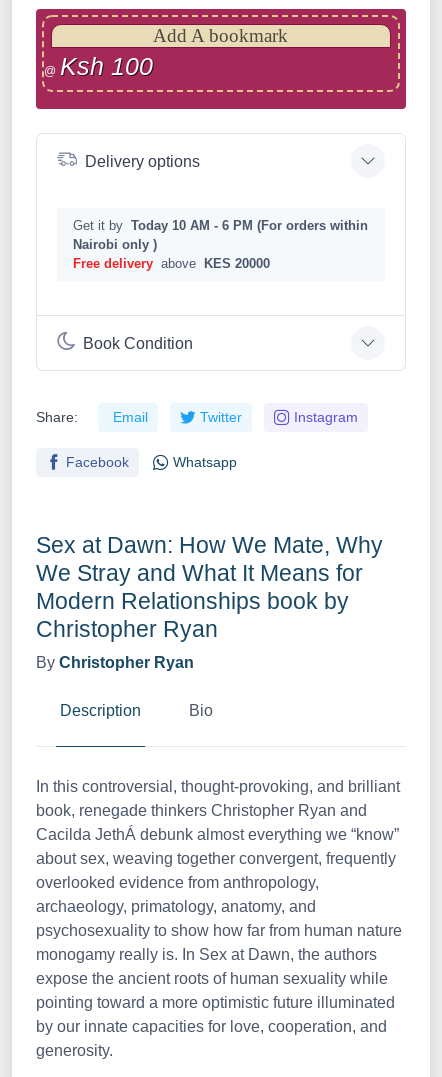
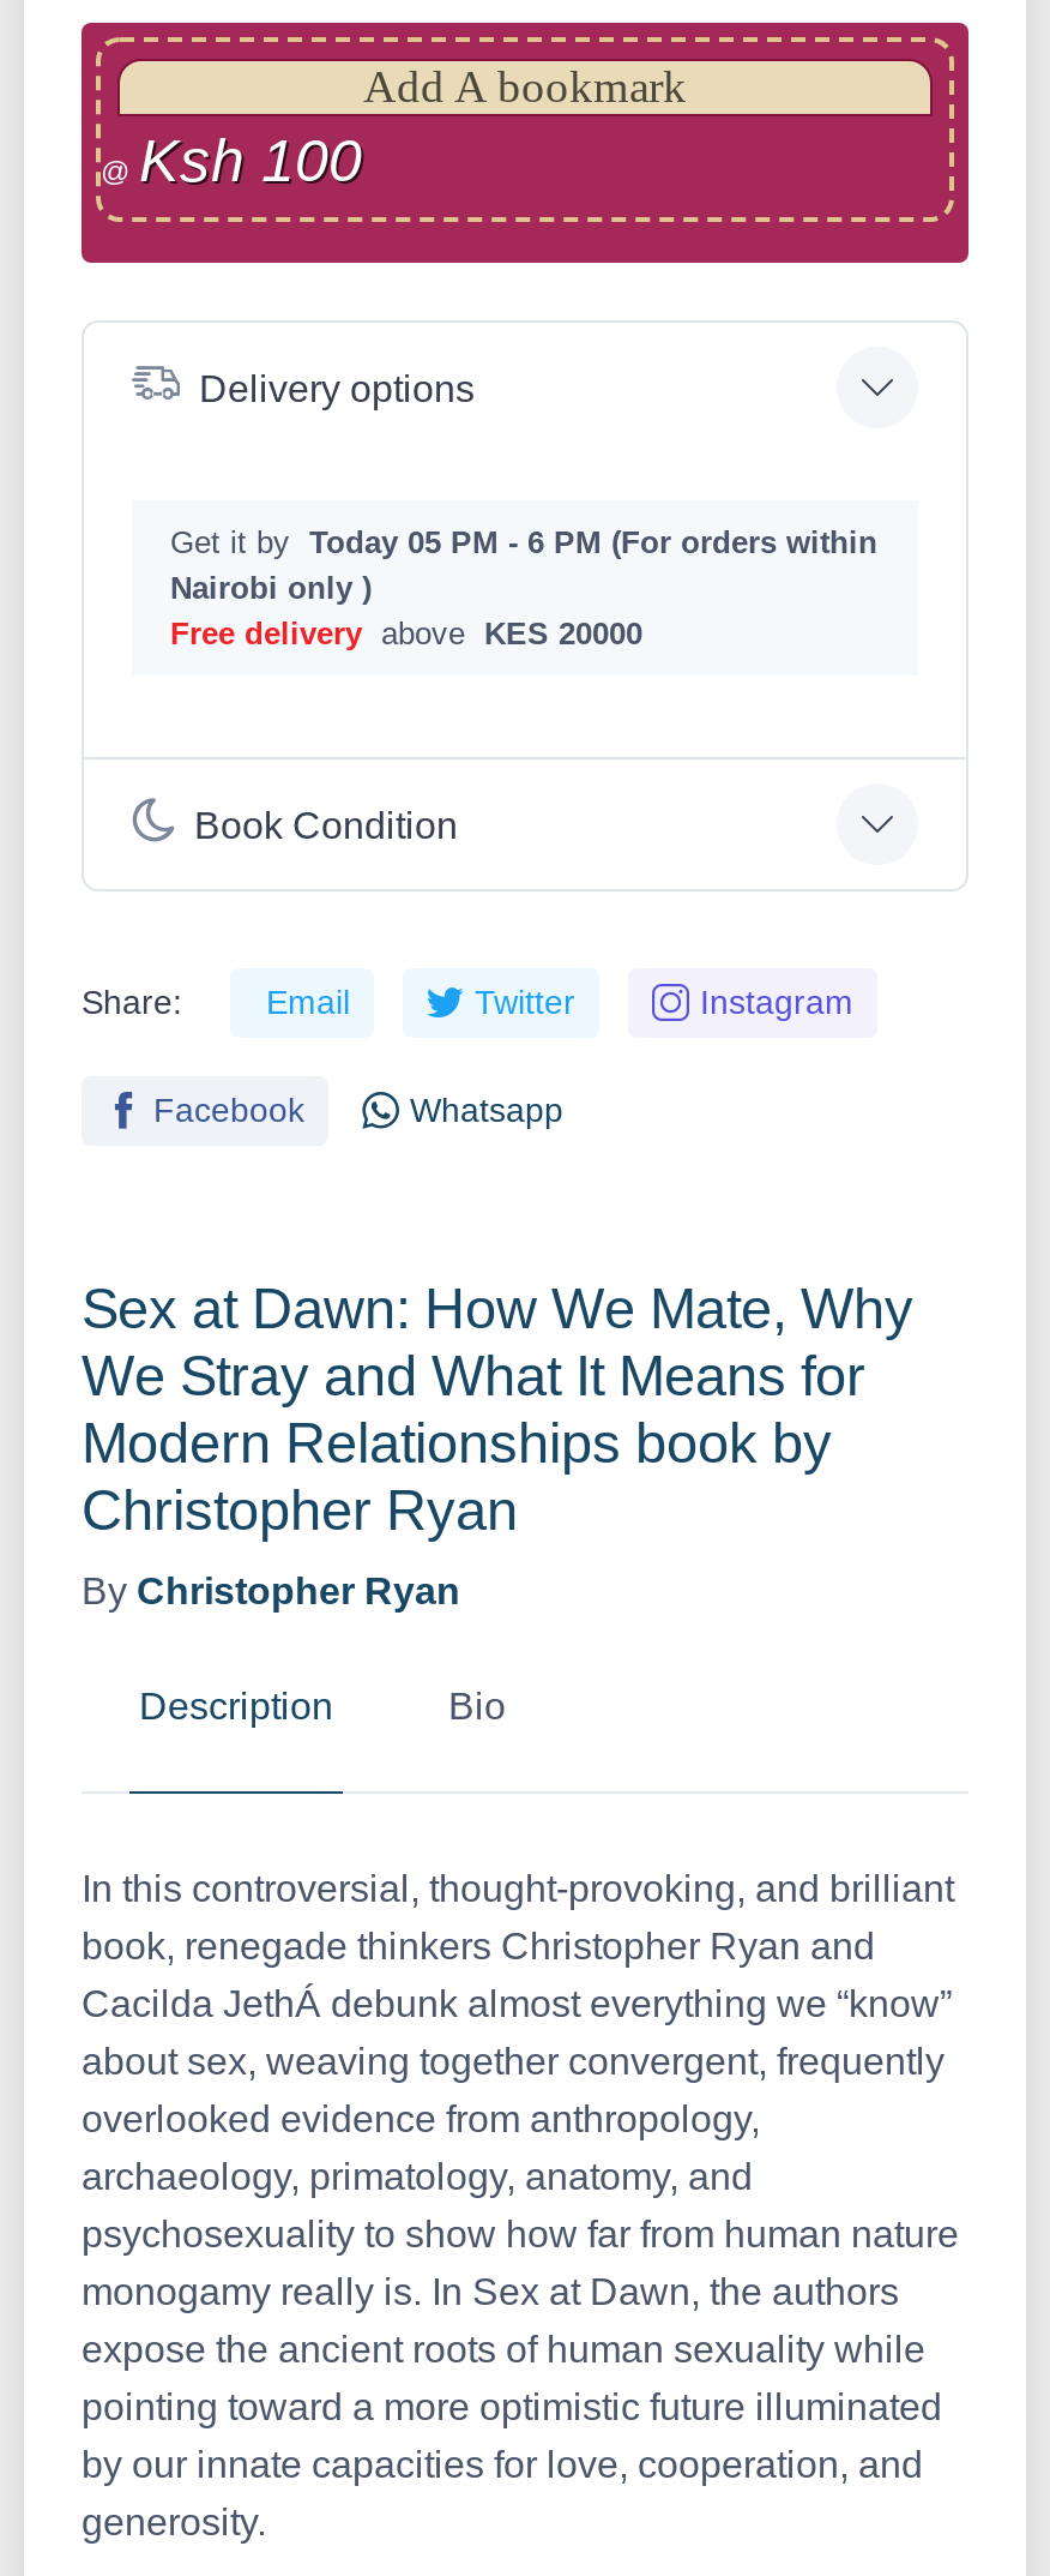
[73,218,368,233] Get it by Today 10 AM - 6 PM (For orders within -> [170,525,877,561] Get it by Today 05 PM - 6 PM (For orders within

